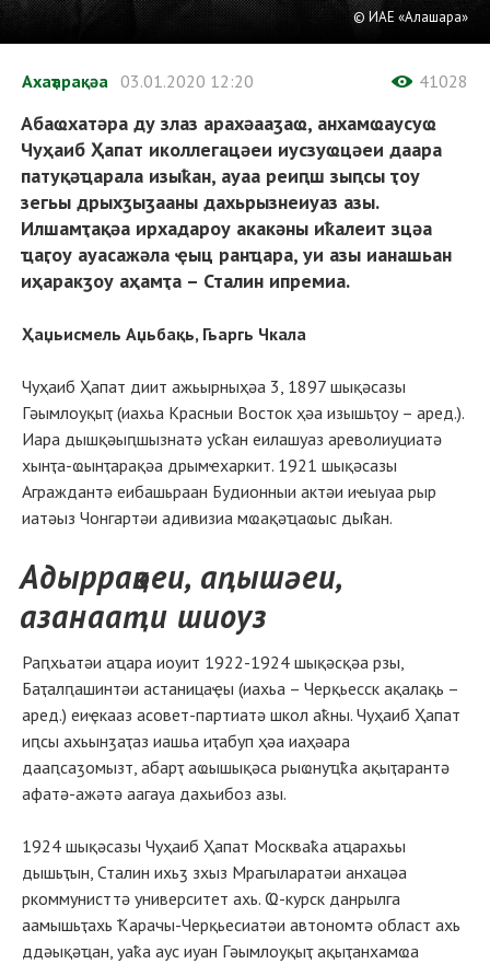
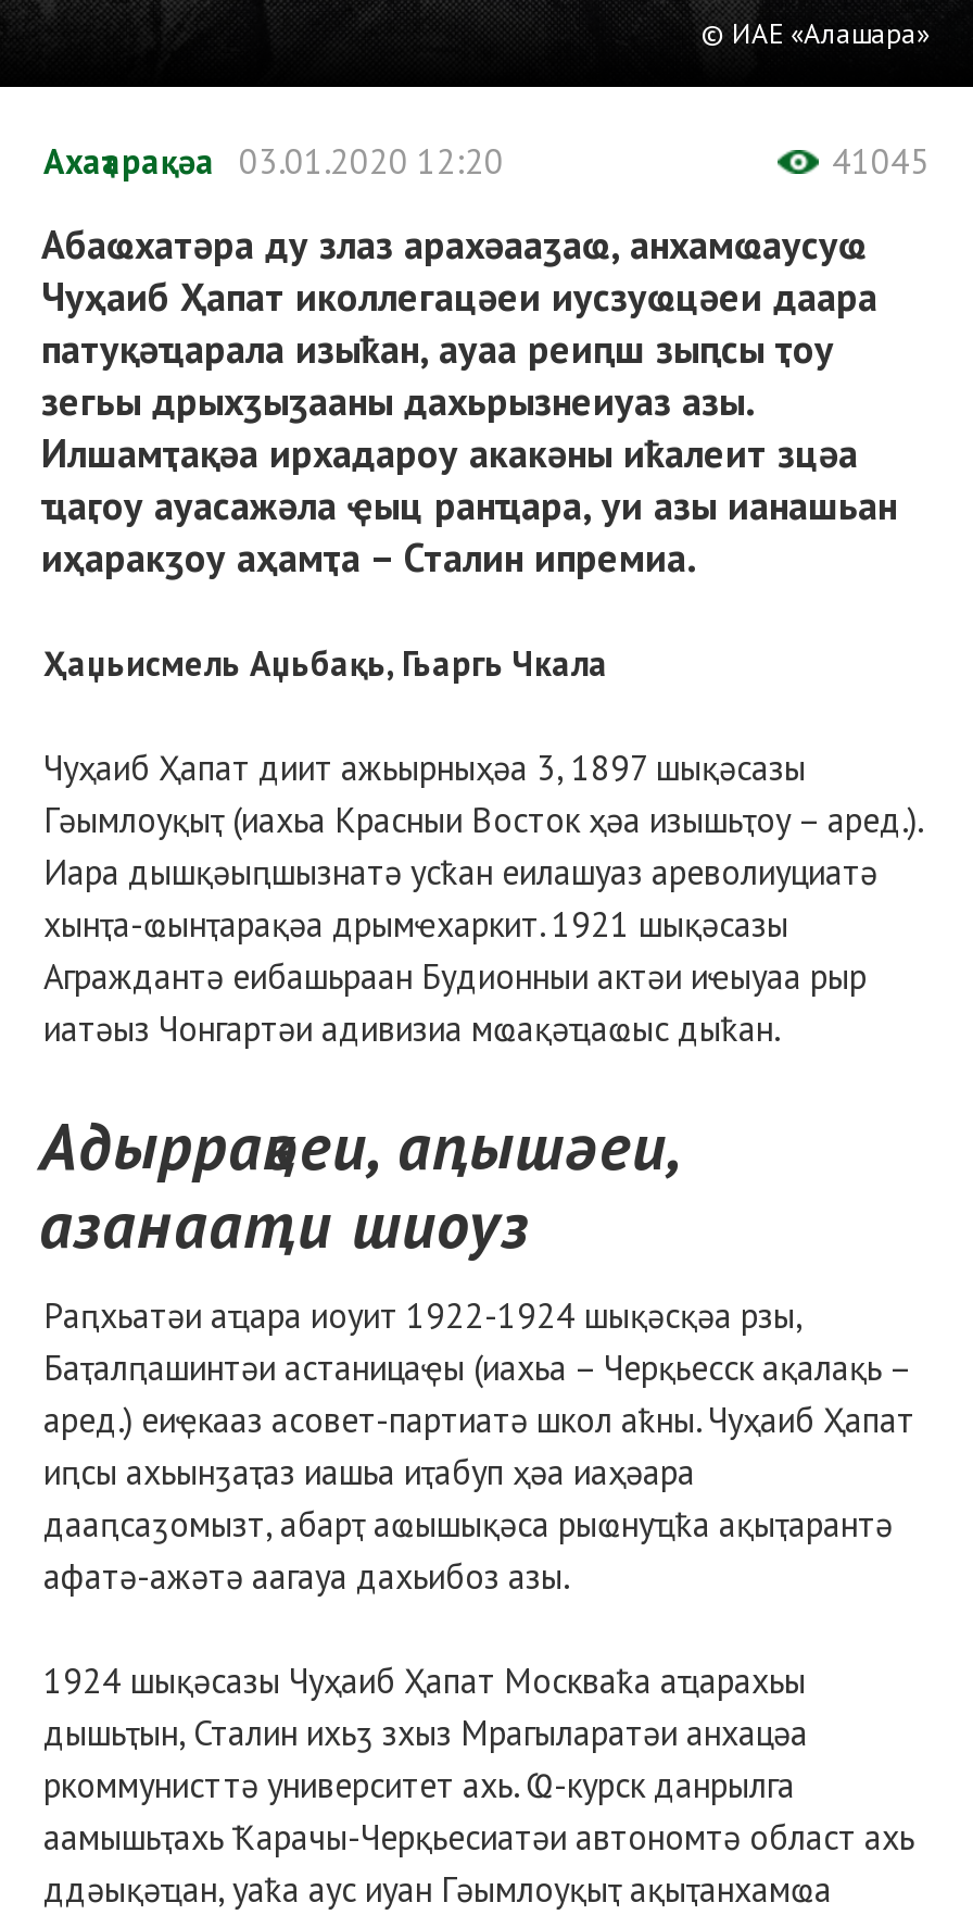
[419,70,468,92] 41028 -> [832,139,930,183] 41045

